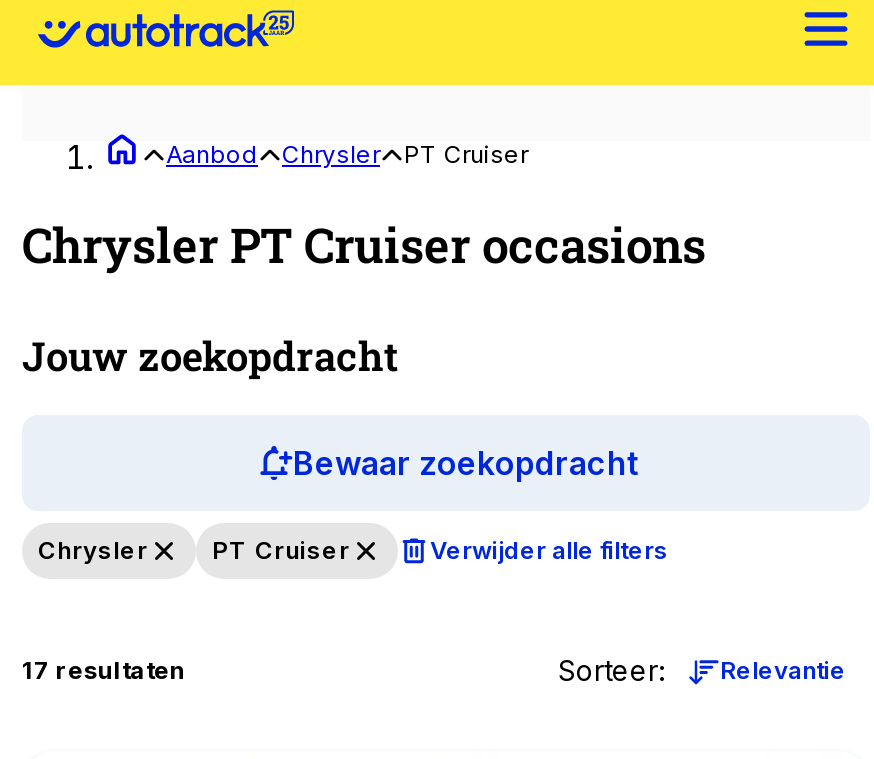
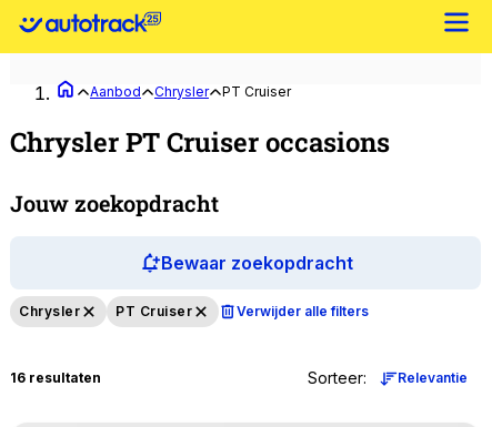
[22,655,186,685] 17 resultaten -> [10,369,101,386] 16 resultaten

